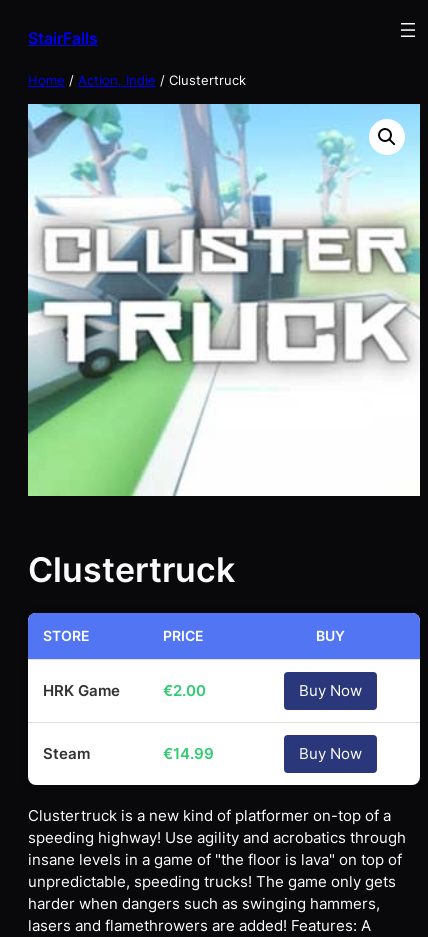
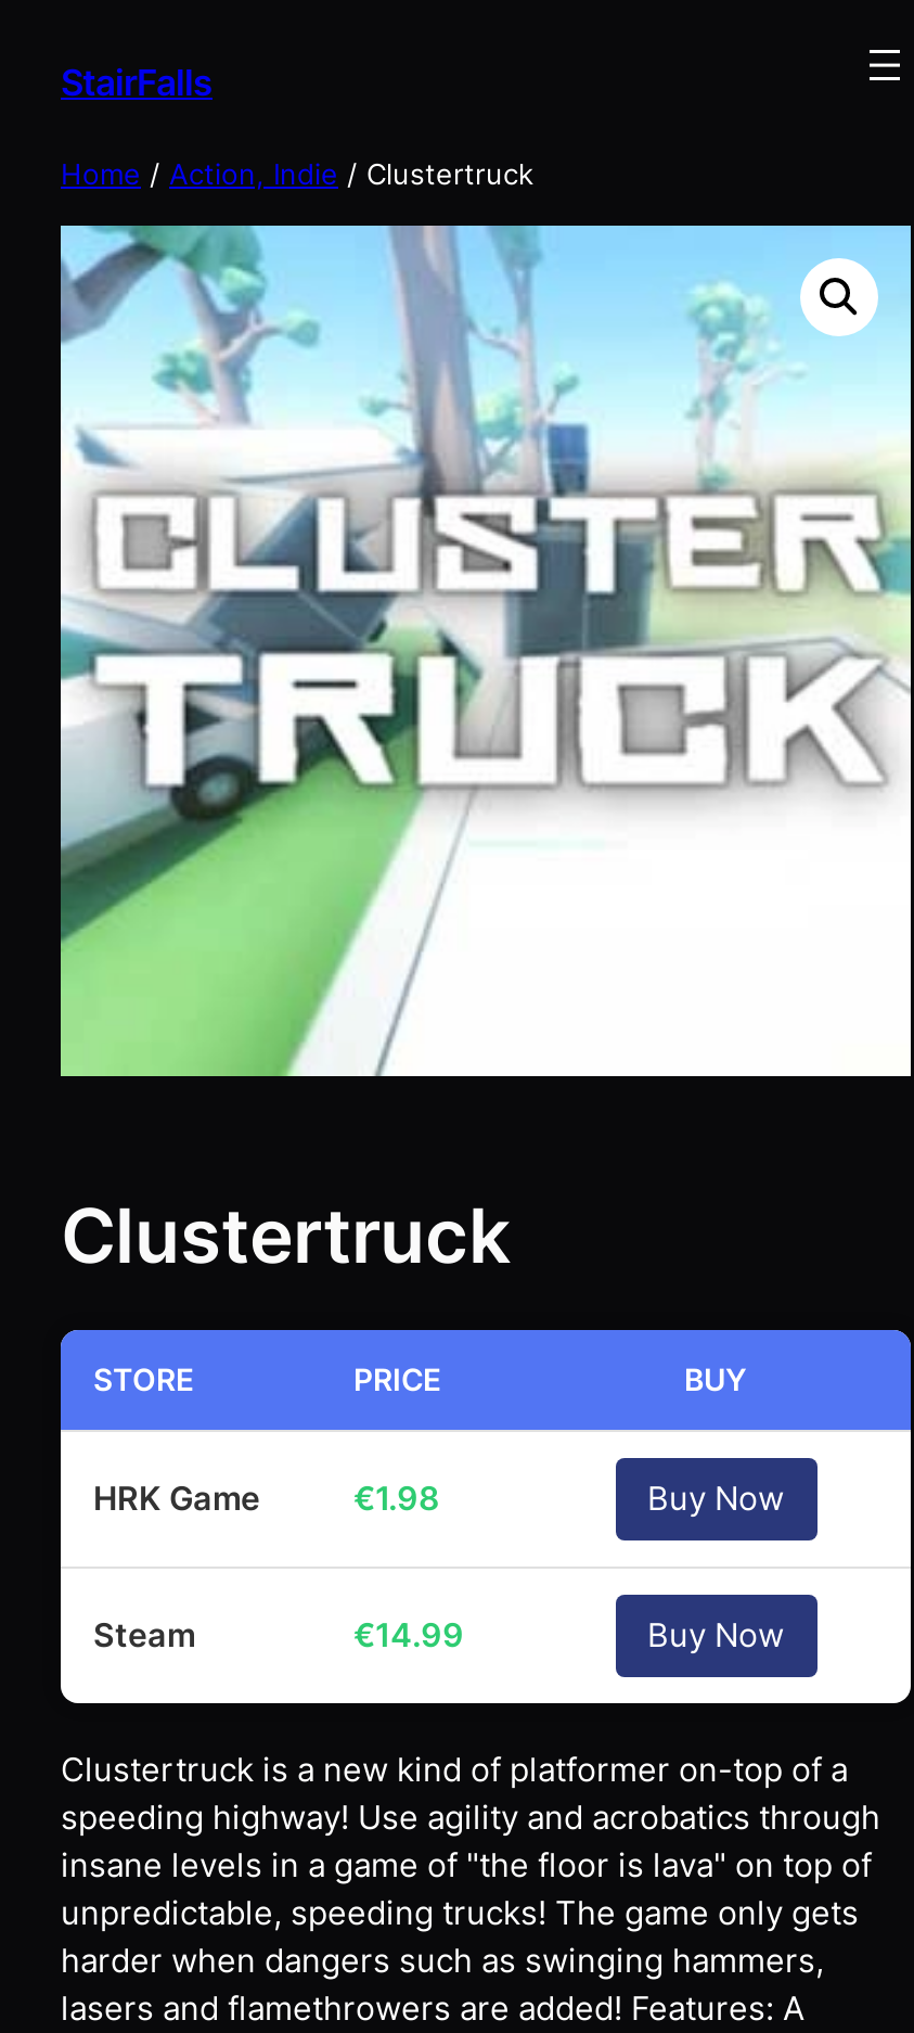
[163,681,206,699] €2.00 -> [353,1479,440,1518] €1.98

